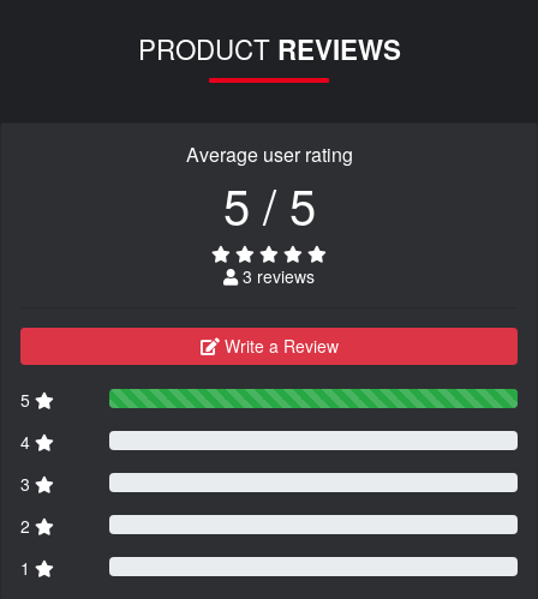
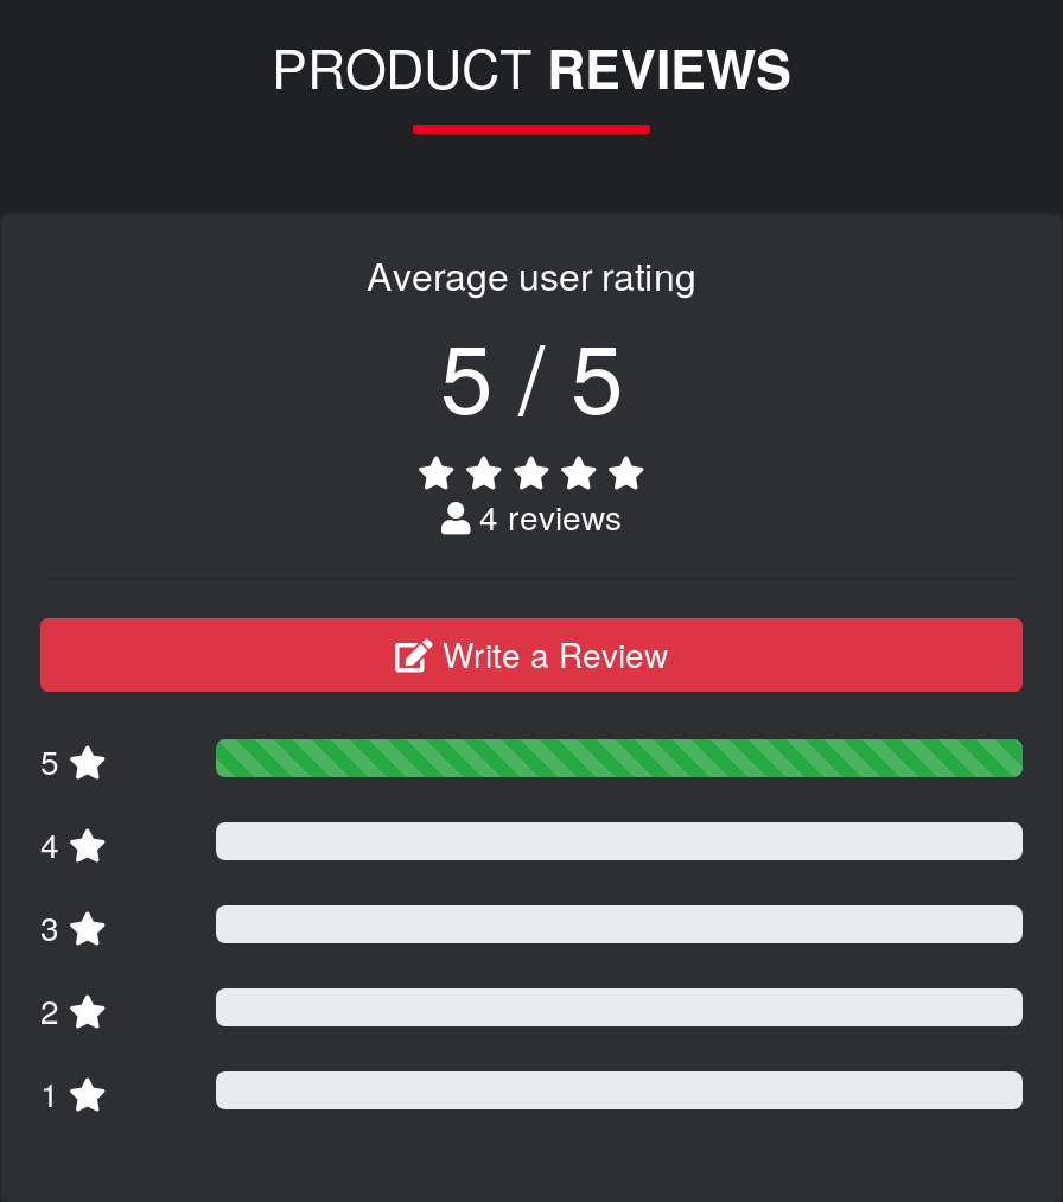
[238,264,315,288] 3 reviews -> [470,494,622,542] 4 reviews

